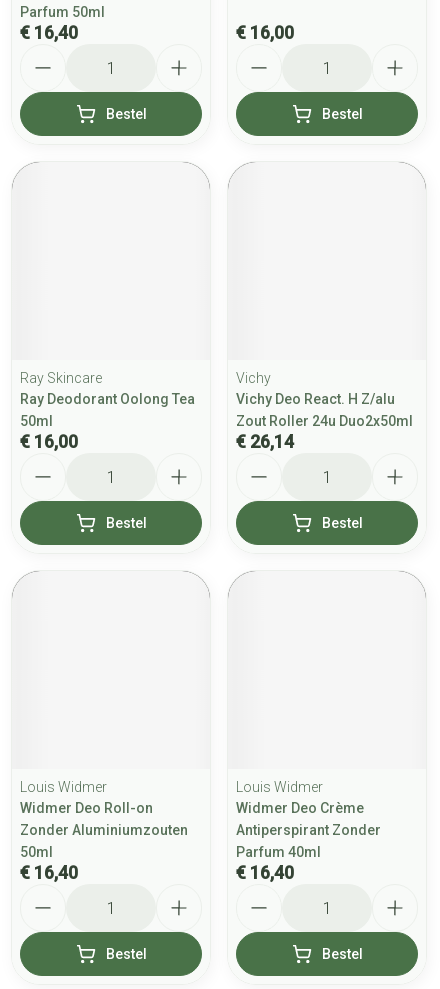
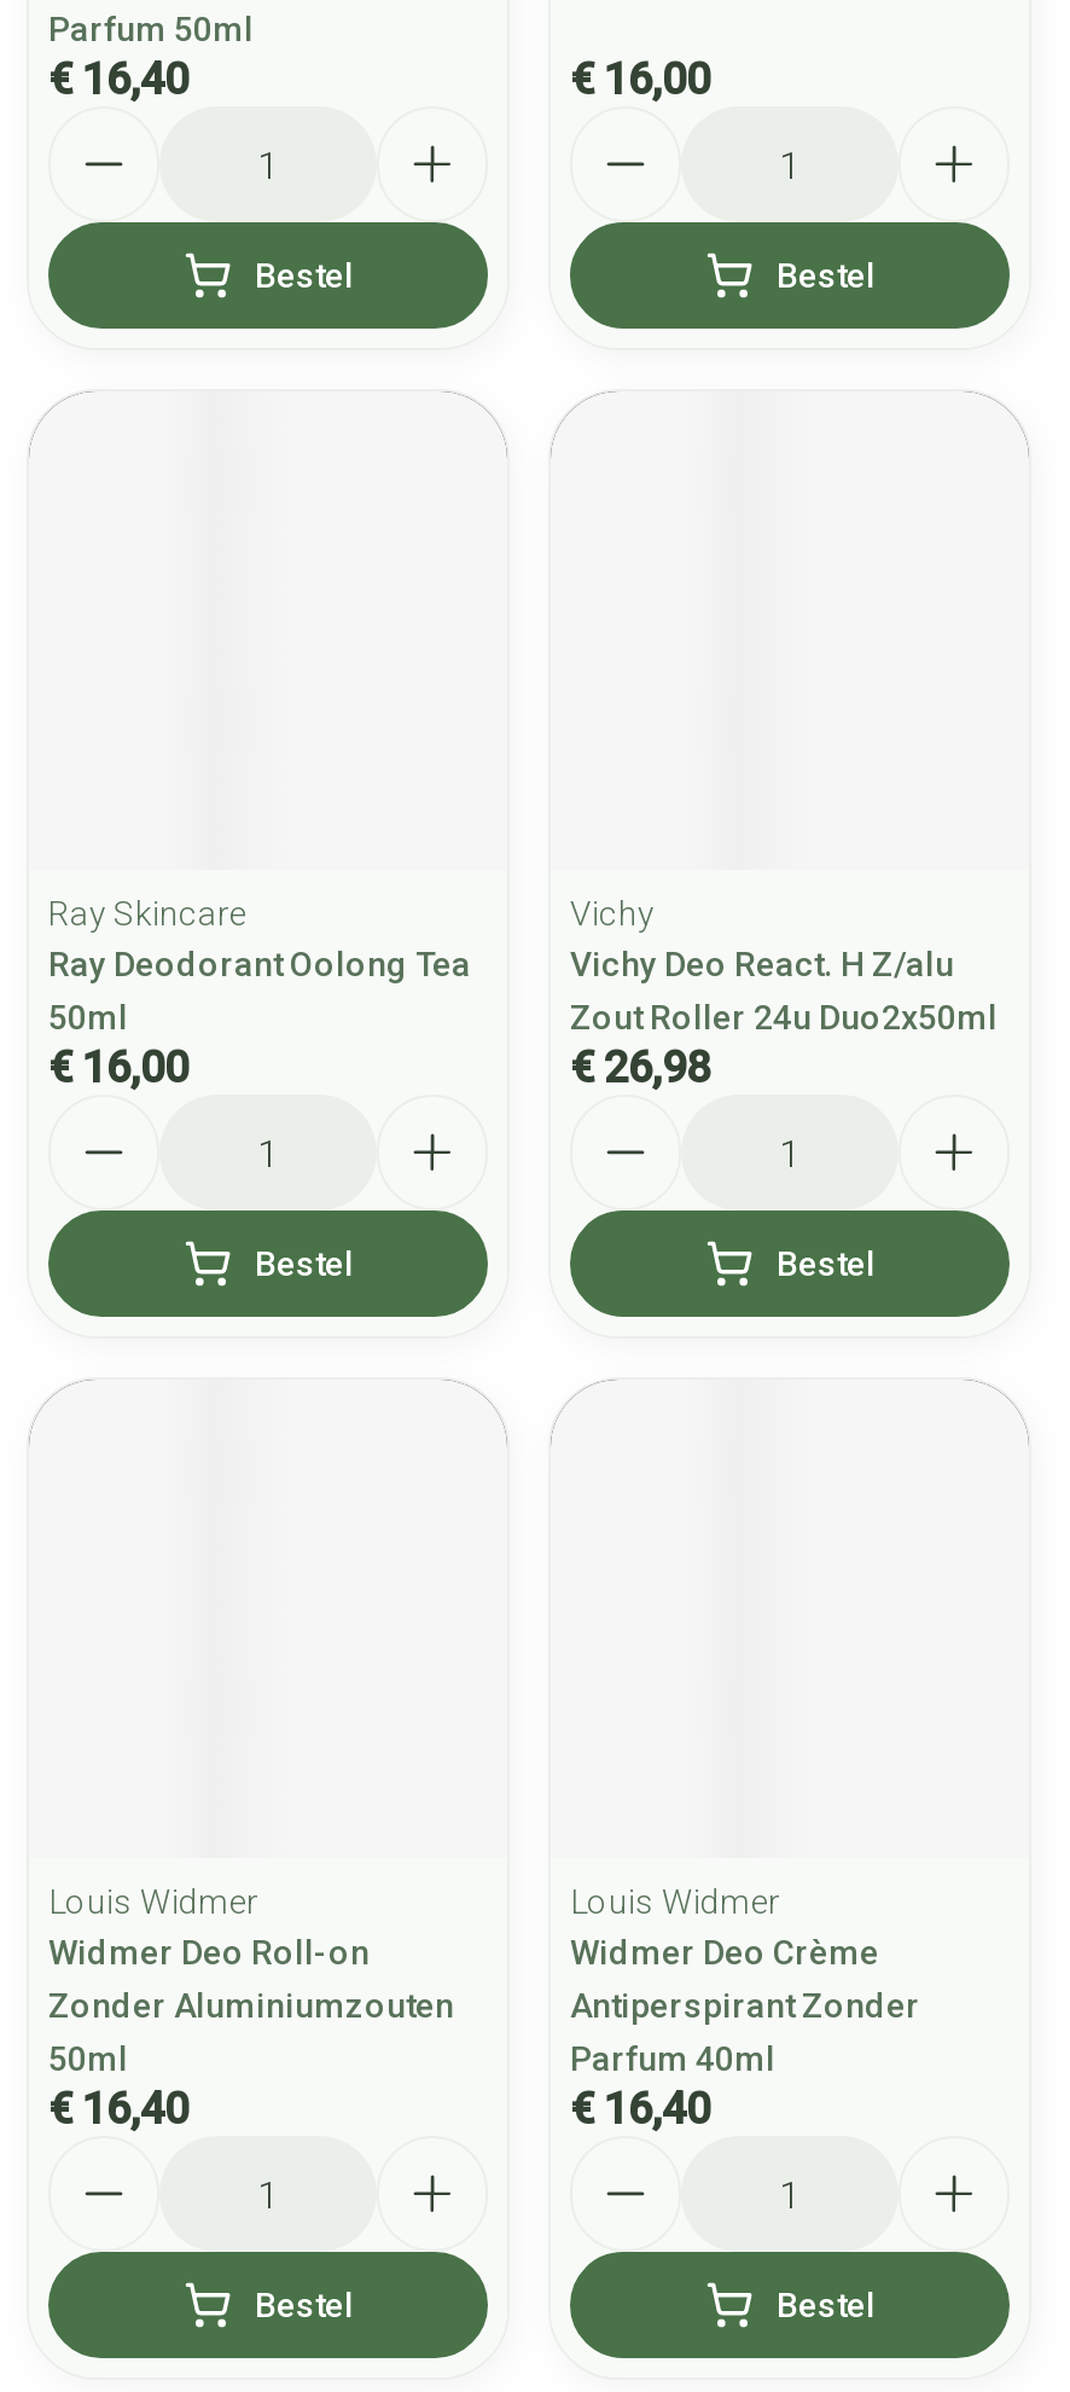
[236,431,294,452] € 26,14 -> [570,1041,710,1092] € 26,98

